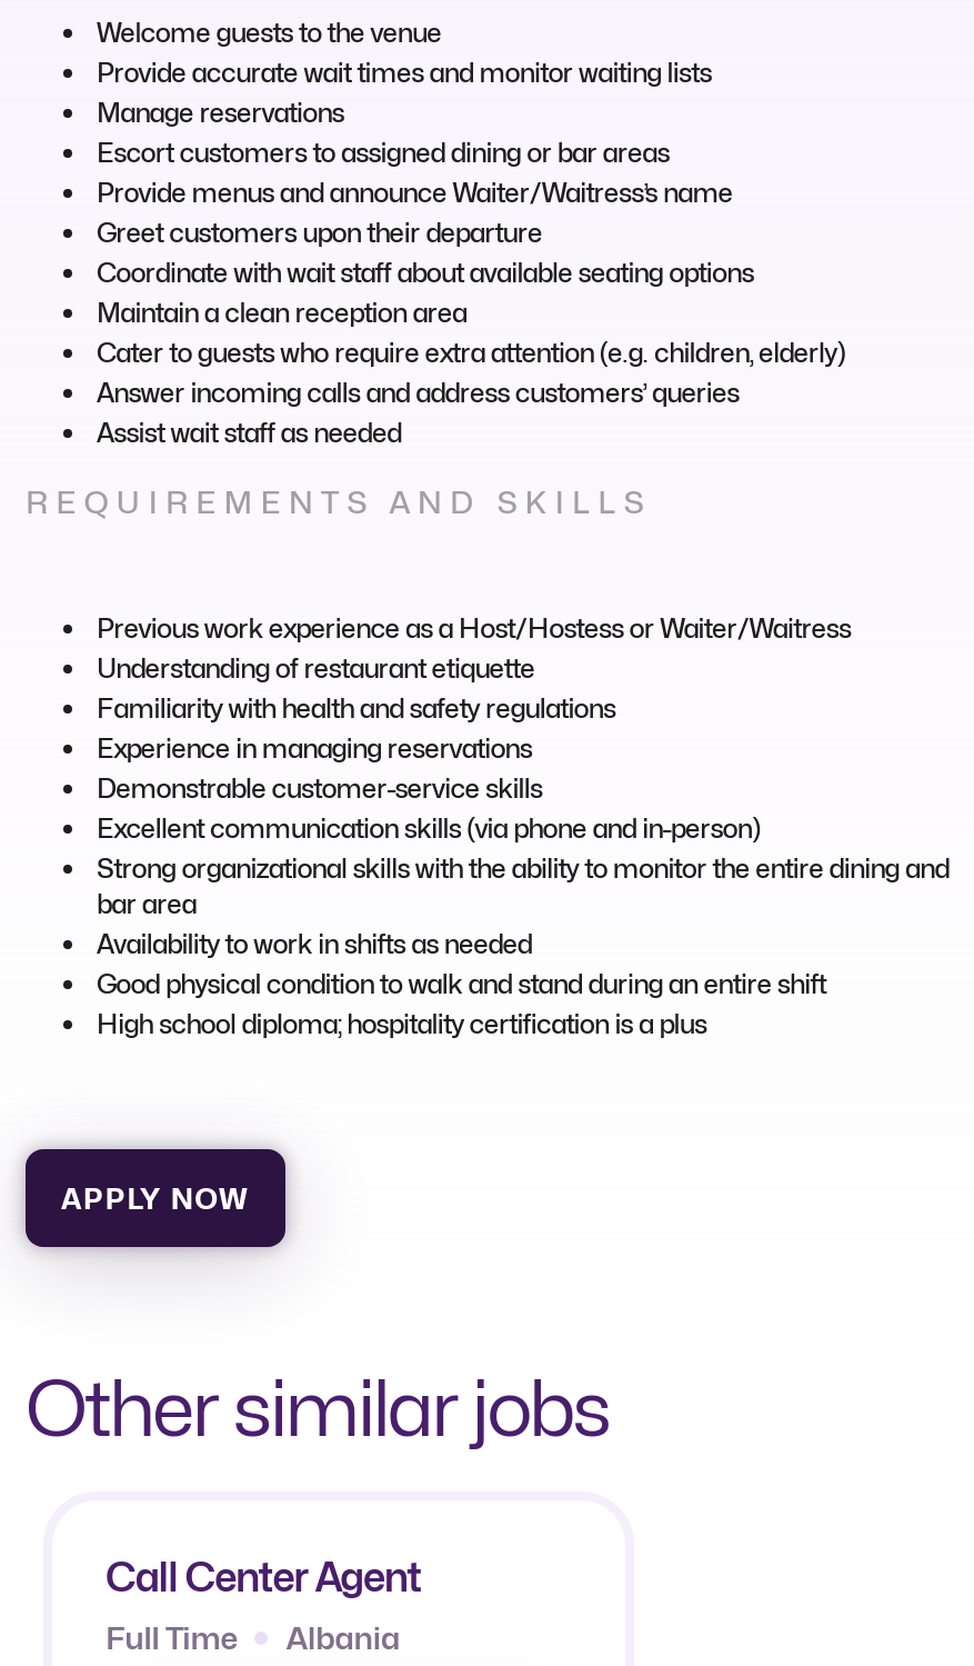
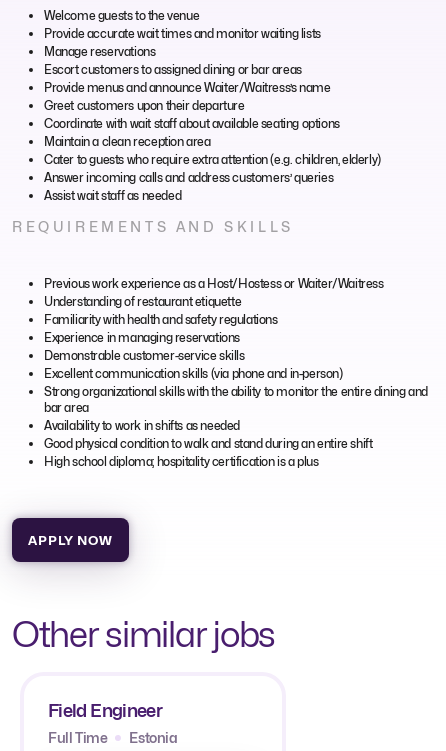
[106,1553,421,1599] Call Center Agent -> [48,699,162,720] Field Engineer
[286,1617,400,1655] Albania -> [129,728,178,745] Estonia

